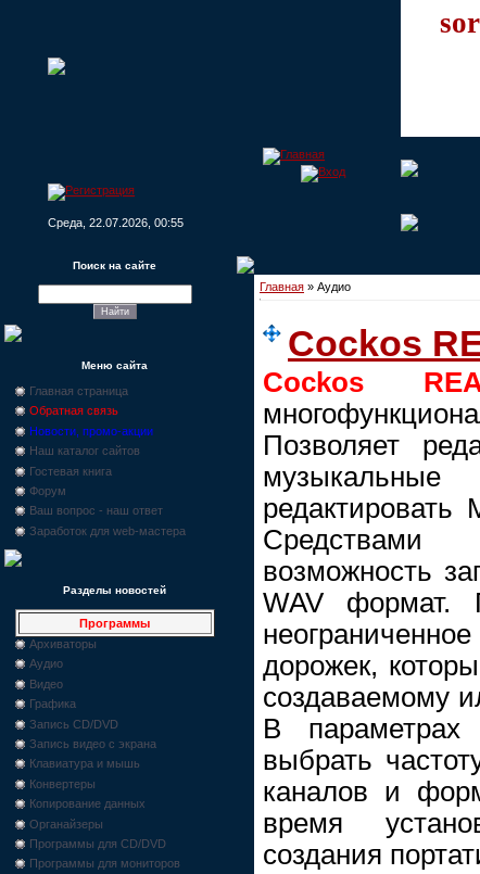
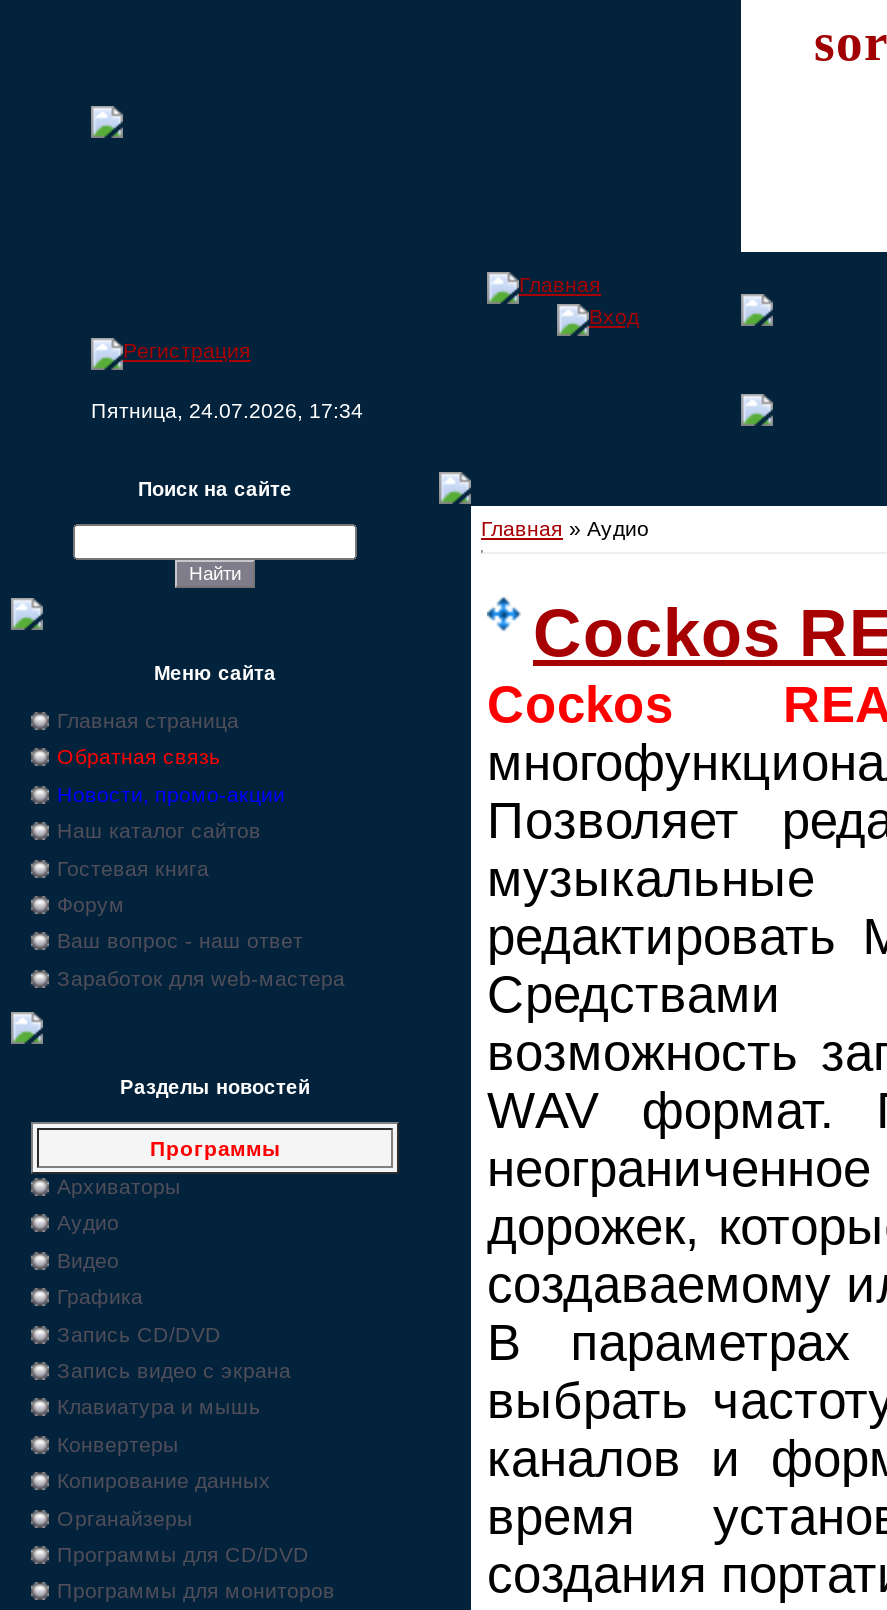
[48,216,184,229] Среда, 22.07.2026, 00:55 -> [91,398,363,422] Пятница, 24.07.2026, 17:34

